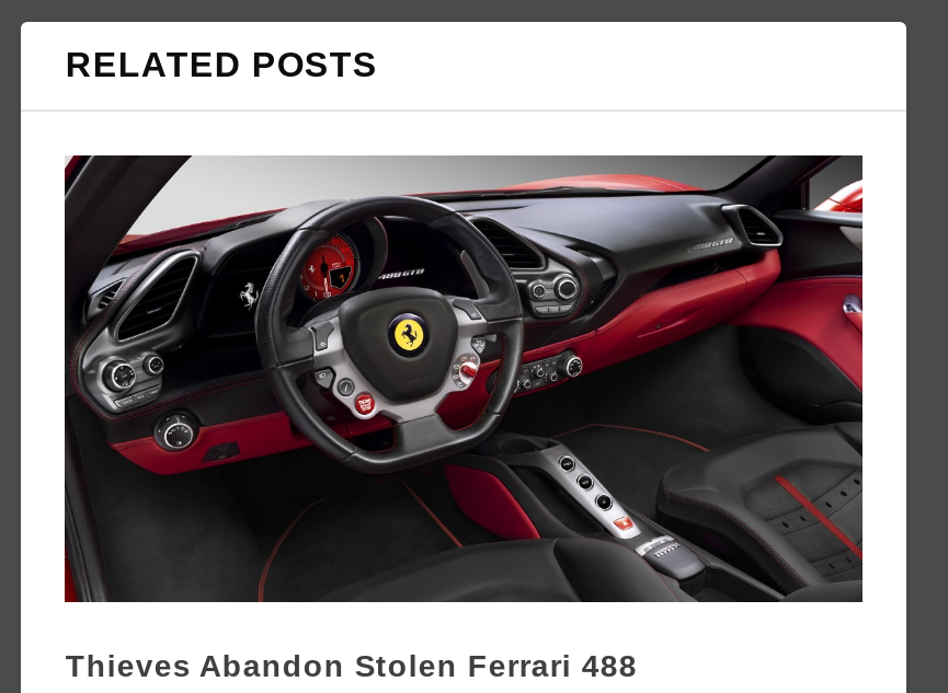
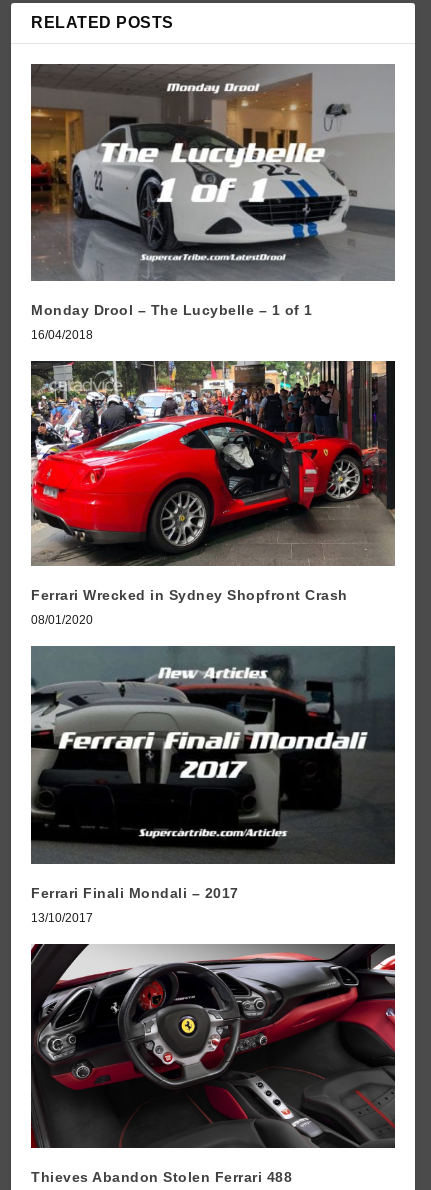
none -> [30,64,396,342] [image] | Monday Drool – The Lucybelle – 1 of 1 | 16/04/2018
none -> [30,360,396,627] [image] | Ferrari Wrecked in Sydney Shopfront Crash | 08/01/2020
none -> [30,645,396,925] [image] | Ferrari Finali Mondali – 2017 | 13/10/2017

